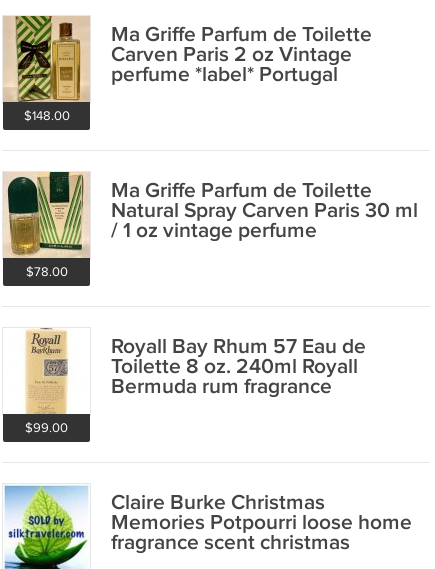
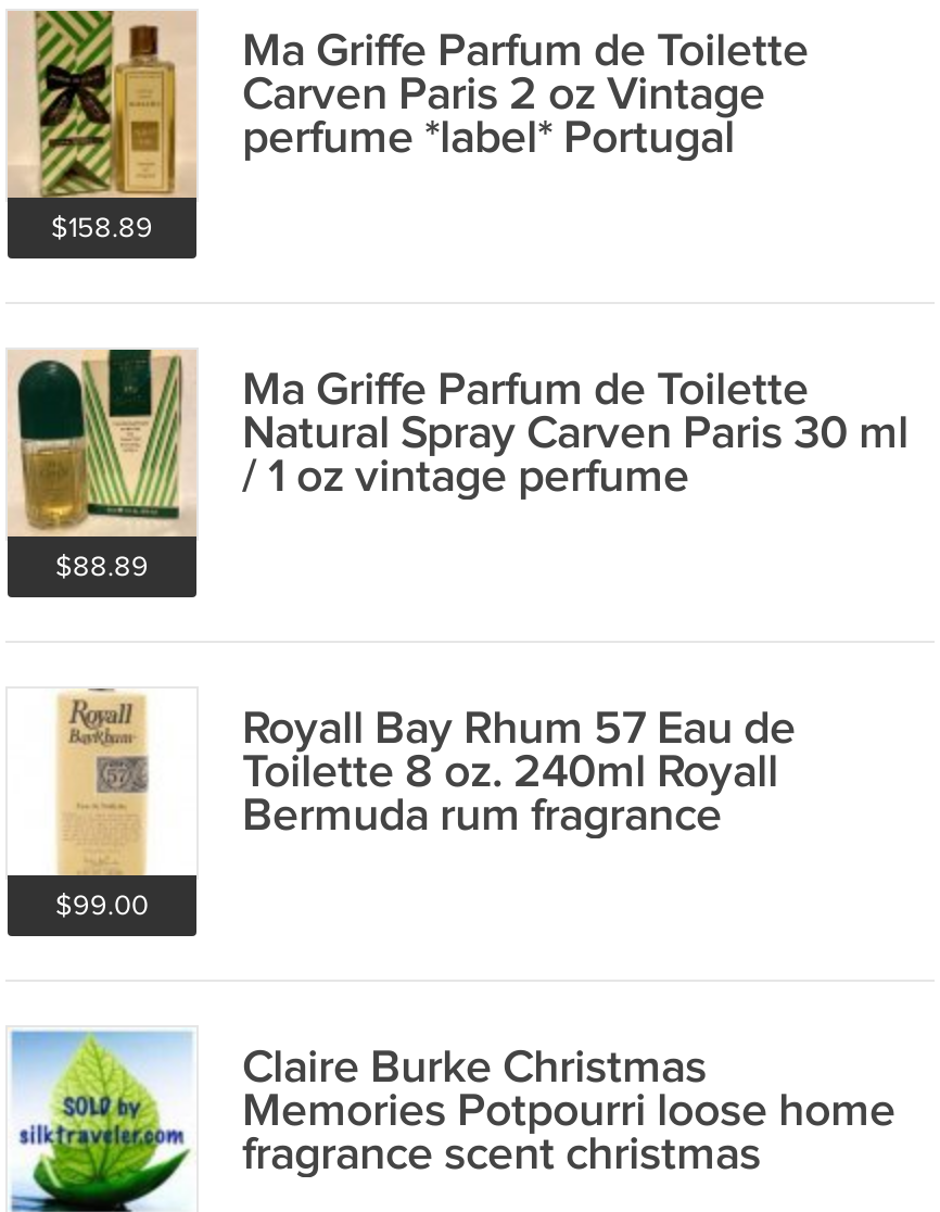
[23,108,69,124] $148.00 -> [51,211,153,245] $158.89
[25,264,67,280] $78.00 -> [55,550,149,584] $88.89

